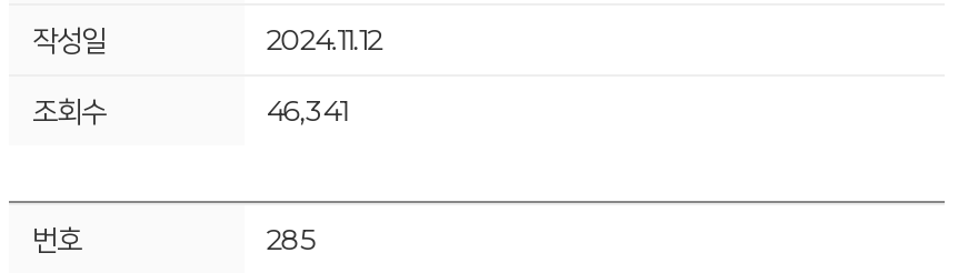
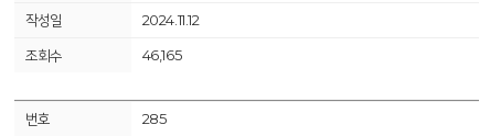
[266,91,347,127] 46,341 -> [142,46,181,63] 46,165

